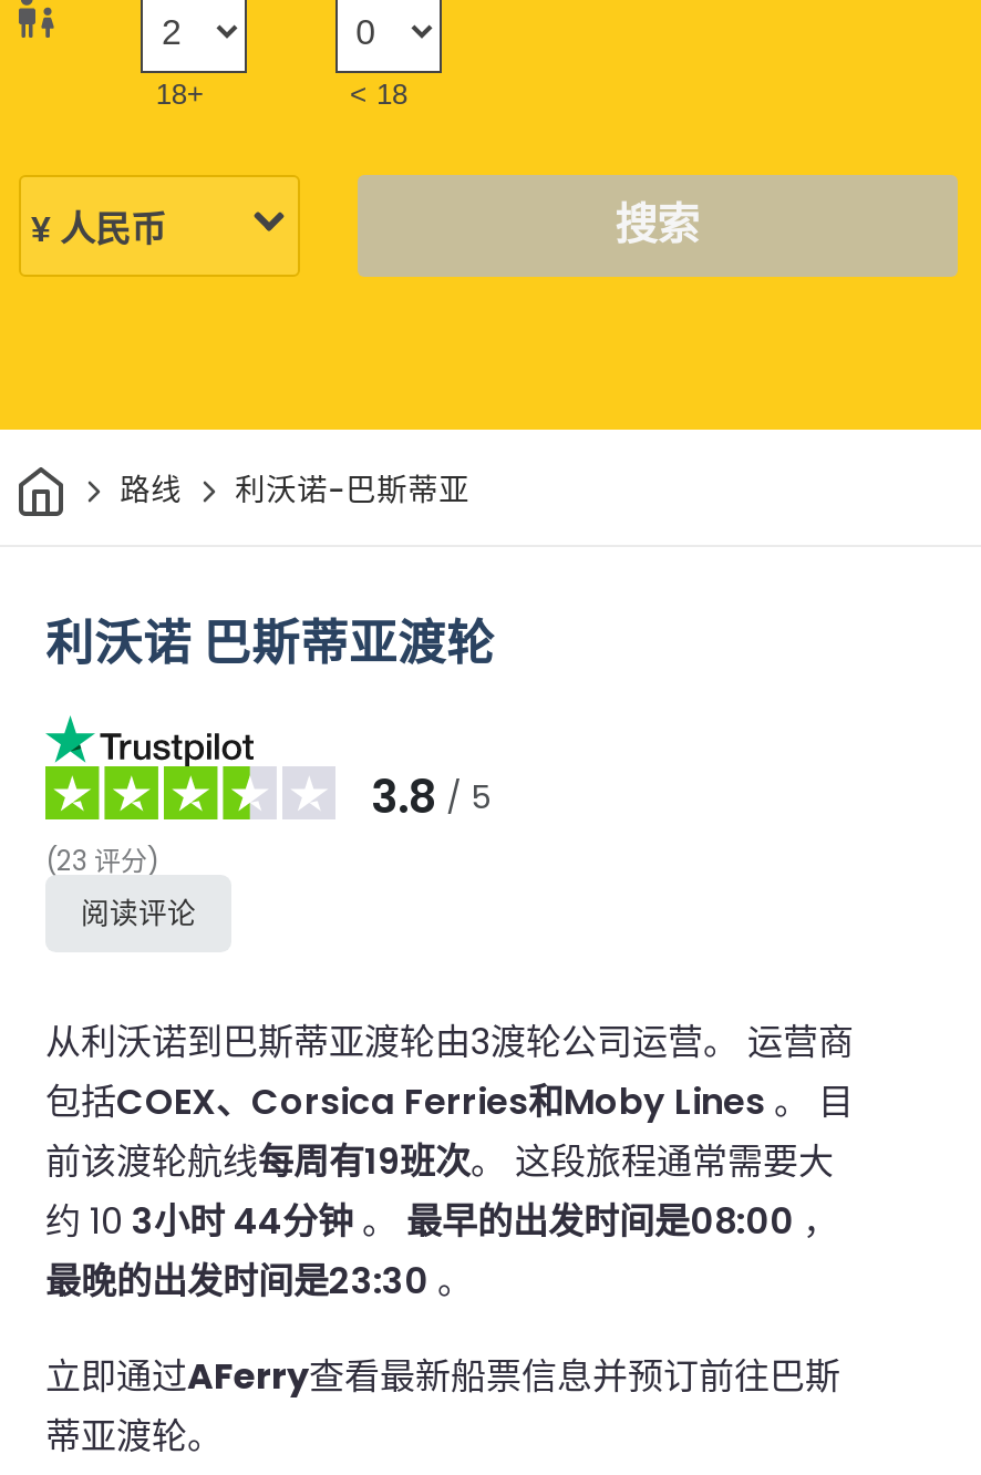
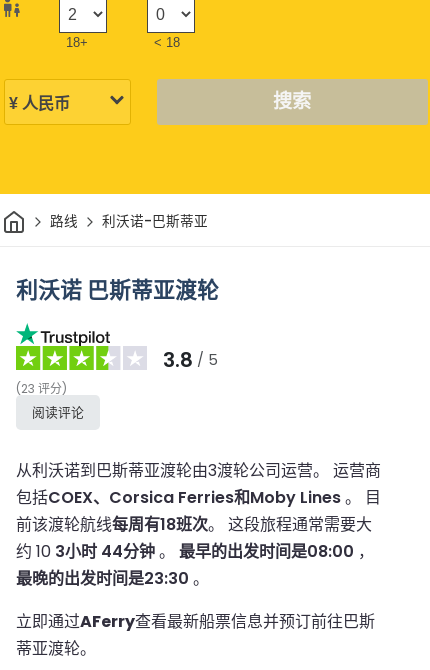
[45,1135,834,1186] 前该渡轮航线每周有19班次。这段旅程通常需要大 -> [16,513,372,536] 前该渡轮航线每周有18班次。这段旅程通常需要大

